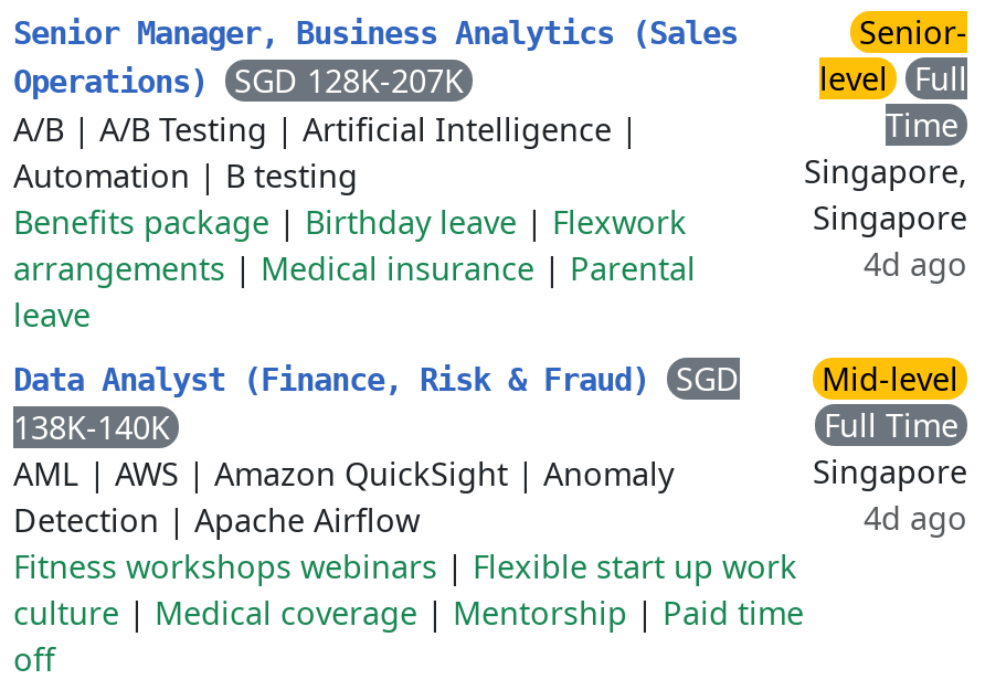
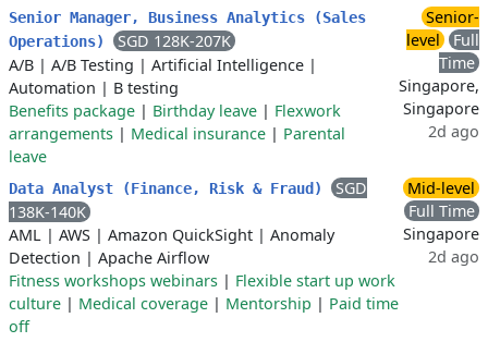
[864,243,967,285] 4d ago -> [428,121,479,142] 2d ago
[864,497,967,539] 4d ago -> [428,246,479,267] 2d ago

